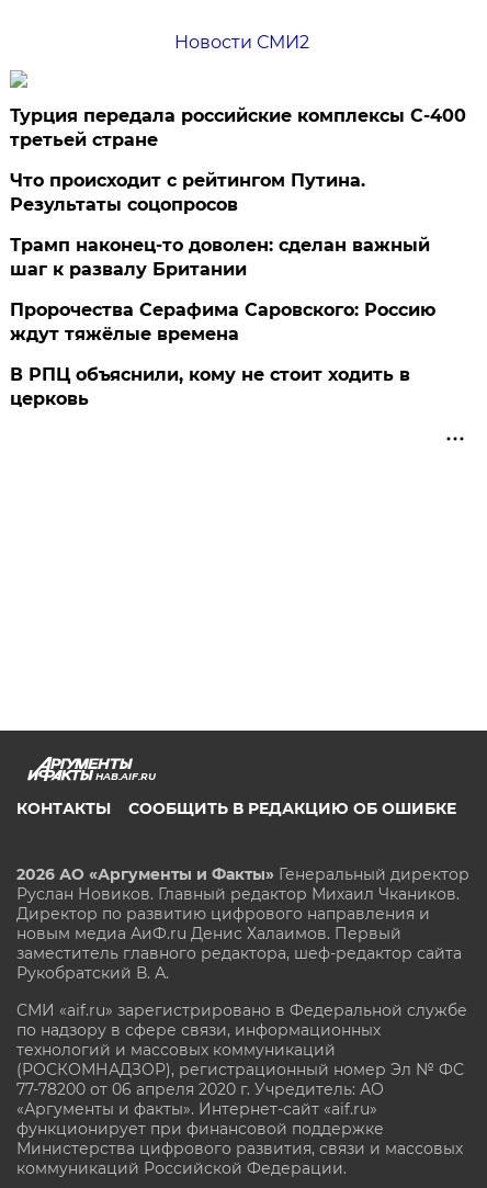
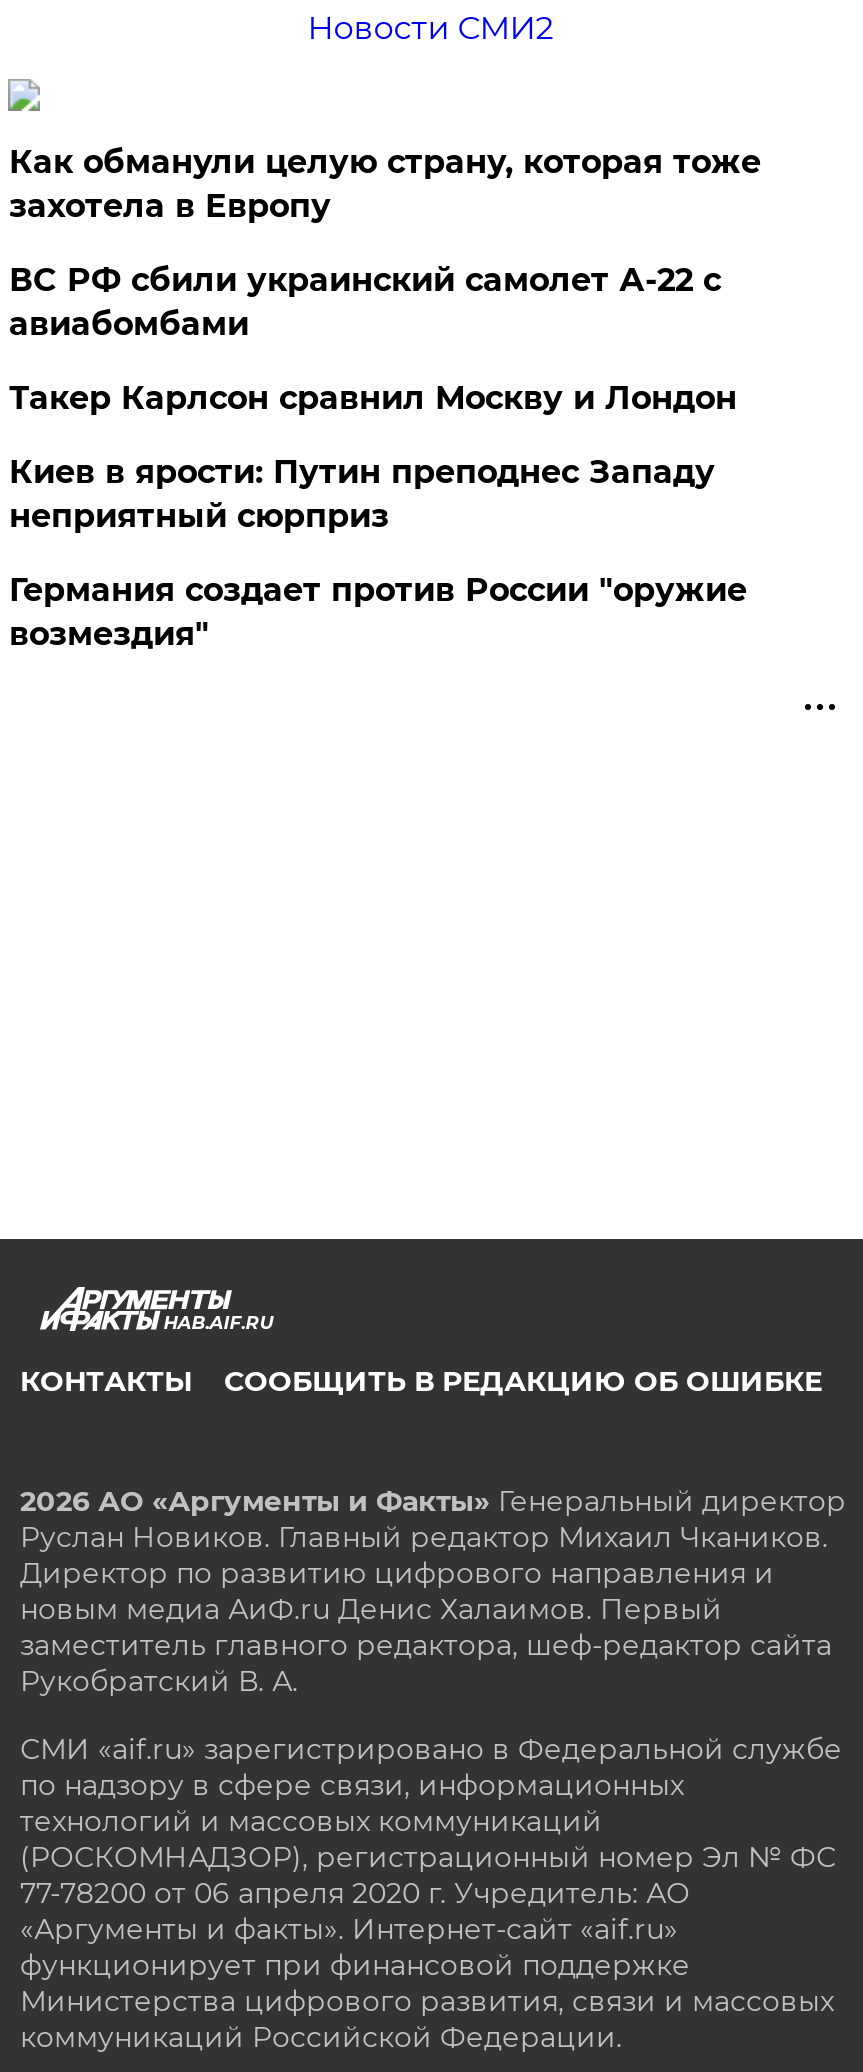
[10,106,467,151] Турция передала российские комплексы С-400 | третьей стране -> [9,143,761,225] Как обманули целую страну, которая тоже | захотела в Европу
[10,170,366,215] Что происходит с рейтингом Путина. | Результаты соцопросов -> [9,261,721,343] ВС РФ сбили украинский самолет А-22 с | авиабомбами
[10,235,430,280] Трамп наконец-то доволен: сделан важный | шаг к развалу Британии -> [9,379,737,417] Такер Карлсон сравнил Москву и Лондон
[10,300,436,345] Пророчества Серафима Саровского: Россию | ждут тяжёлые времена -> [9,453,715,535] Киев в ярости: Путин преподнес Западу | неприятный сюрприз
[10,364,411,409] В РПЦ объяснили, кому не стоит ходить в | церковь -> [9,571,747,653] Германия создает против России "оружие | возмездия"

